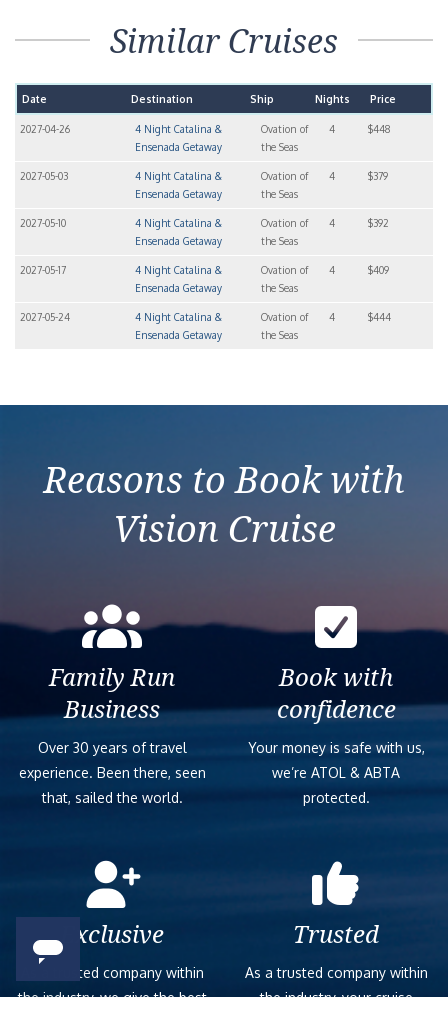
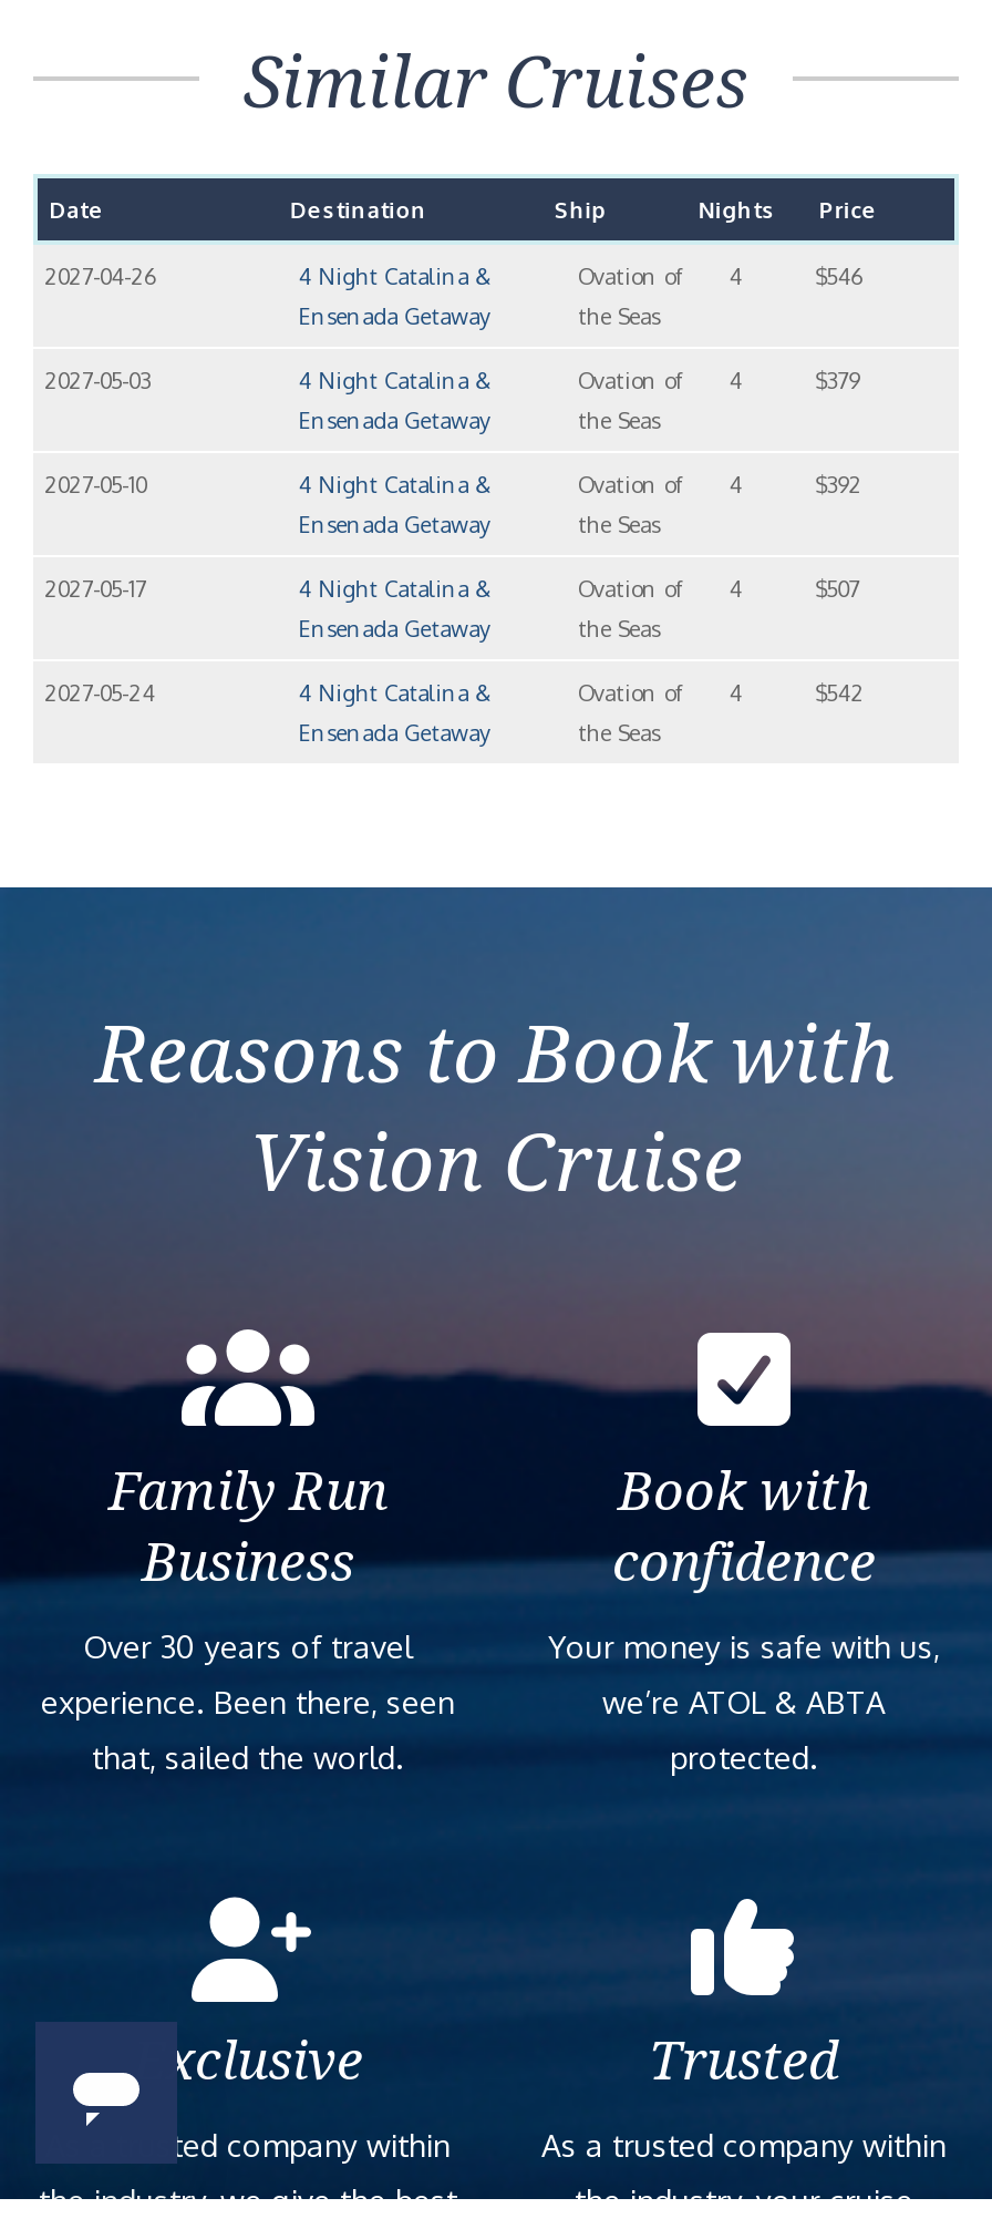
[368,123,391,135] $448 -> [815,263,862,289] $546
[368,264,389,276] $409 -> [815,575,860,602] $507
[368,311,391,323] $444 -> [815,679,864,706] $542

